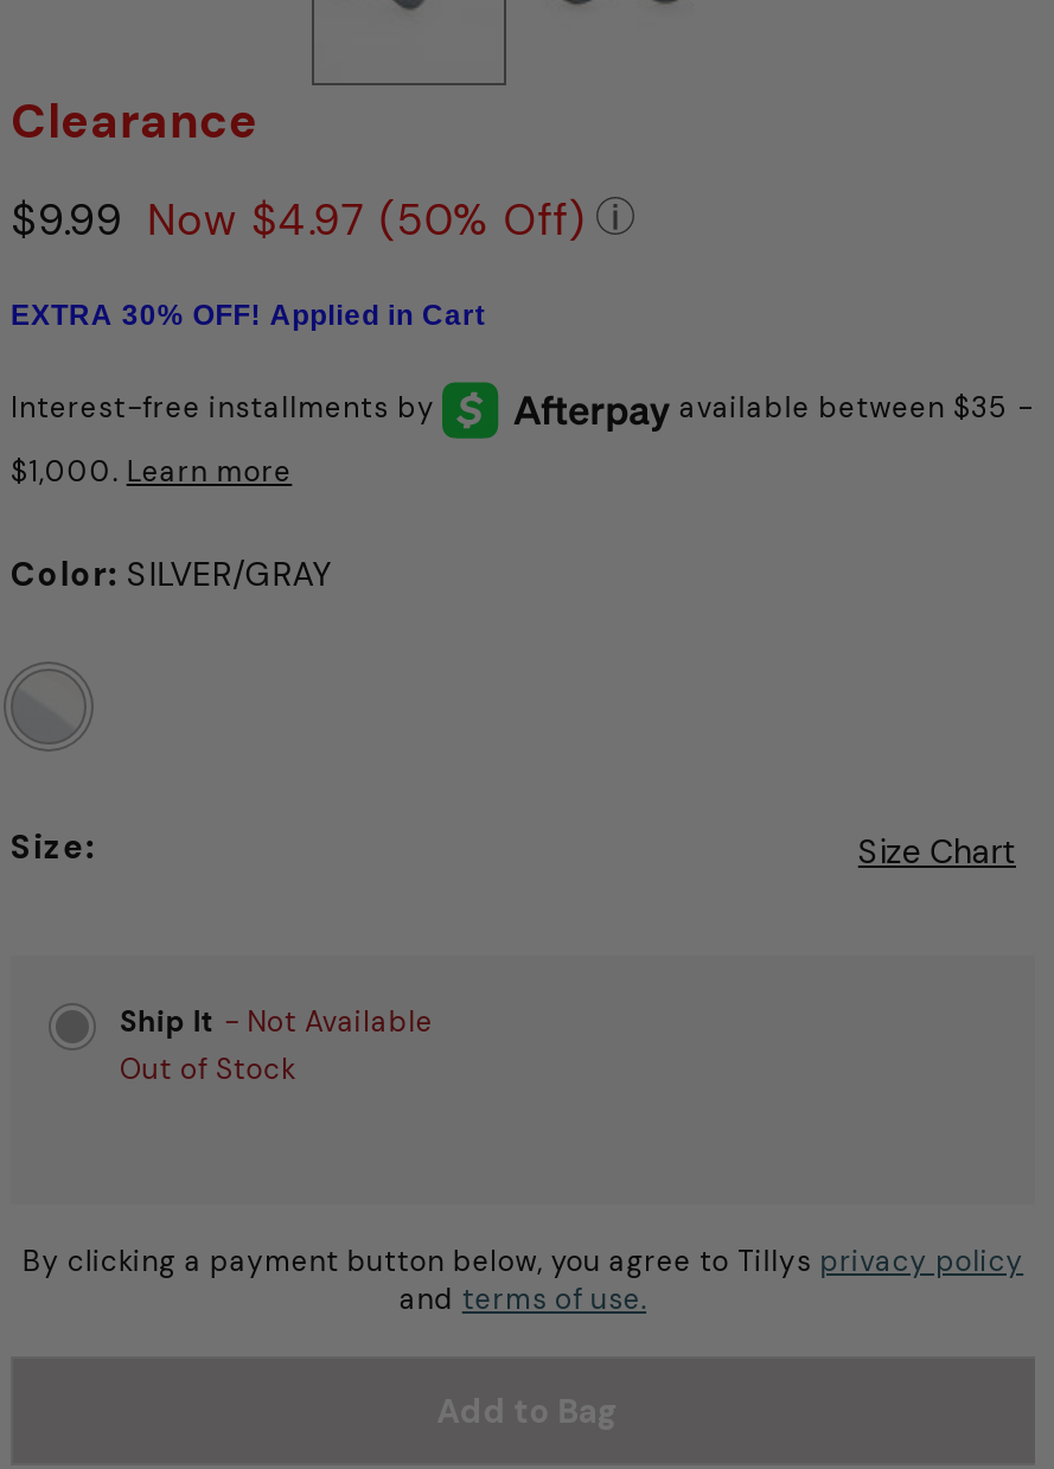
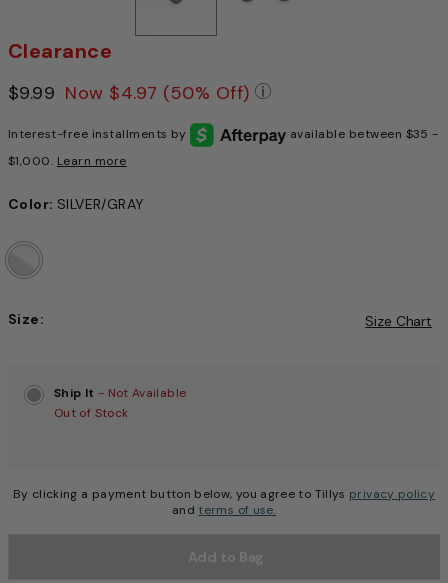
[11,298,486,331] EXTRA 30% OFF! Applied in Cart -> none

